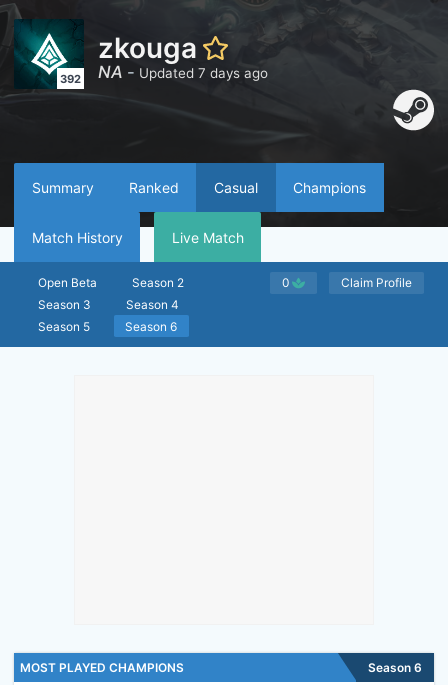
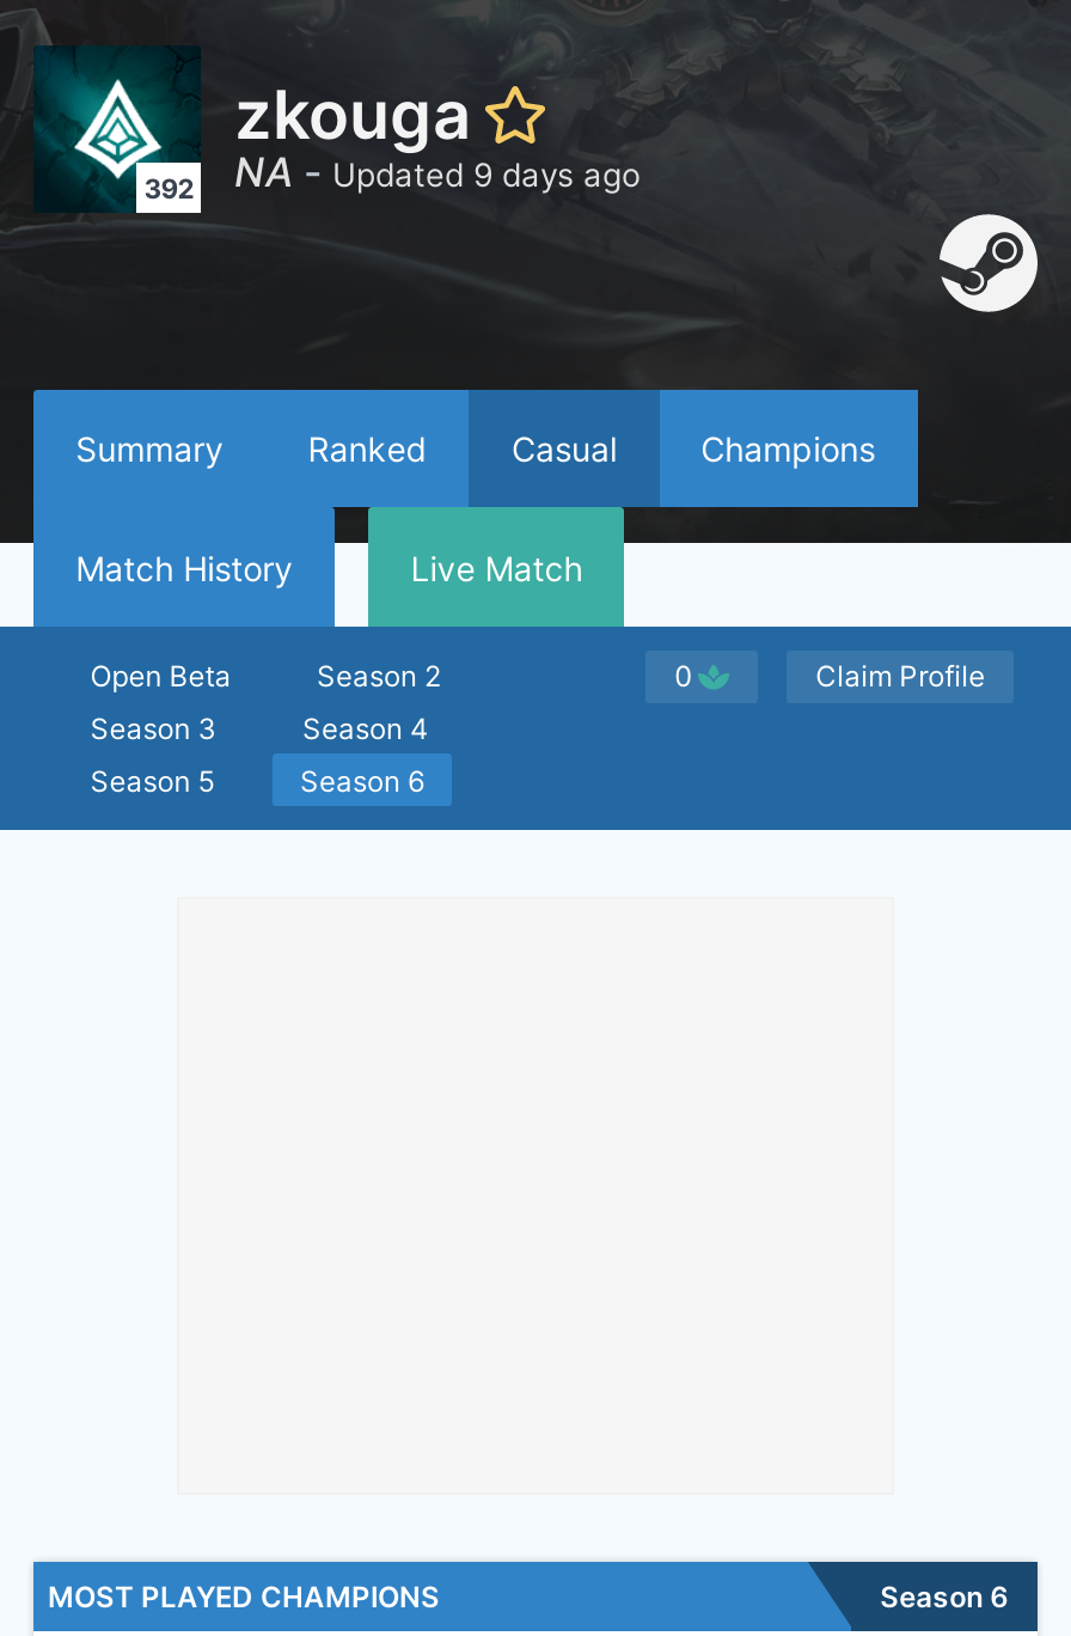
[98,62,268,82] NA - Updated 7 days ago -> [234,148,641,196] NA - Updated 9 days ago

